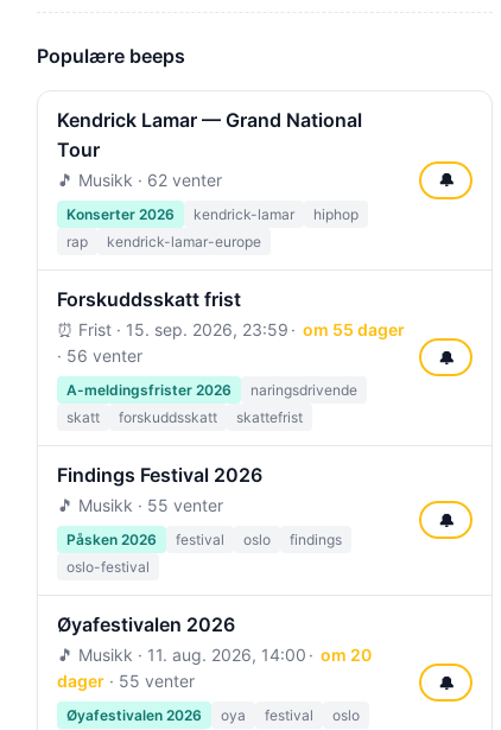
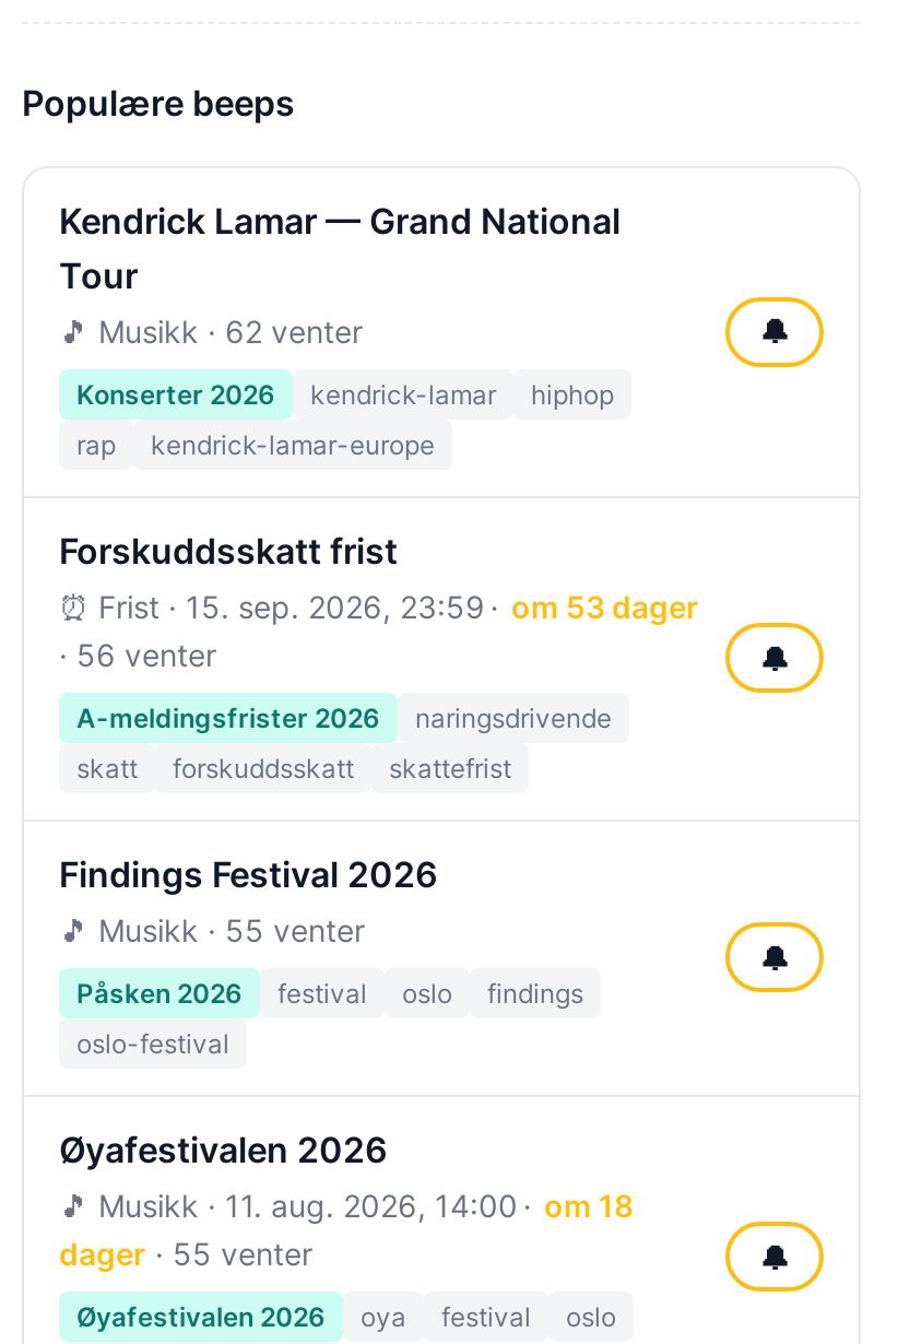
[303,319,405,339] om 55 dager -> [511,587,699,625] om 53 dager
[321,644,372,664] om 20 -> [544,1186,634,1223] om 18

